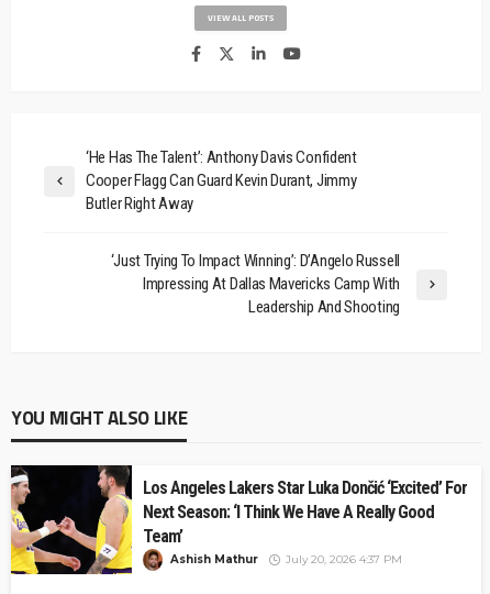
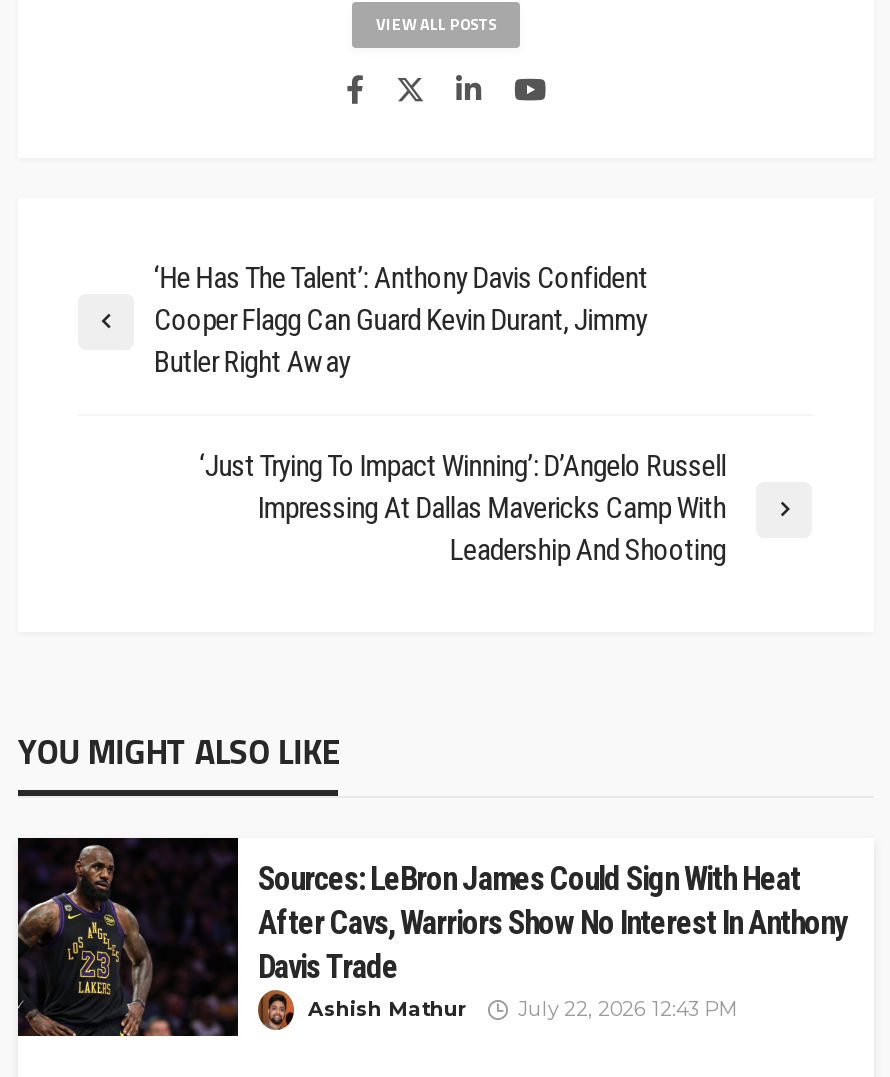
[10,465,467,575] [image] | Los Angeles Lakers Star Luka Dončić ‘Excited’ For | Next Season: ‘I Think We Have A Really Good | Team’ -> [16,838,846,1038] [image] | Sources: LeBron James Could Sign With Heat | After Cavs, Warriors Show No Interest In Anthony | Davis Trade
[170,552,402,566] Ashish Mathur July 20, 2026 4:37 PM -> [308,996,738,1022] Ashish Mathur July 22, 2026 12:43 PM

